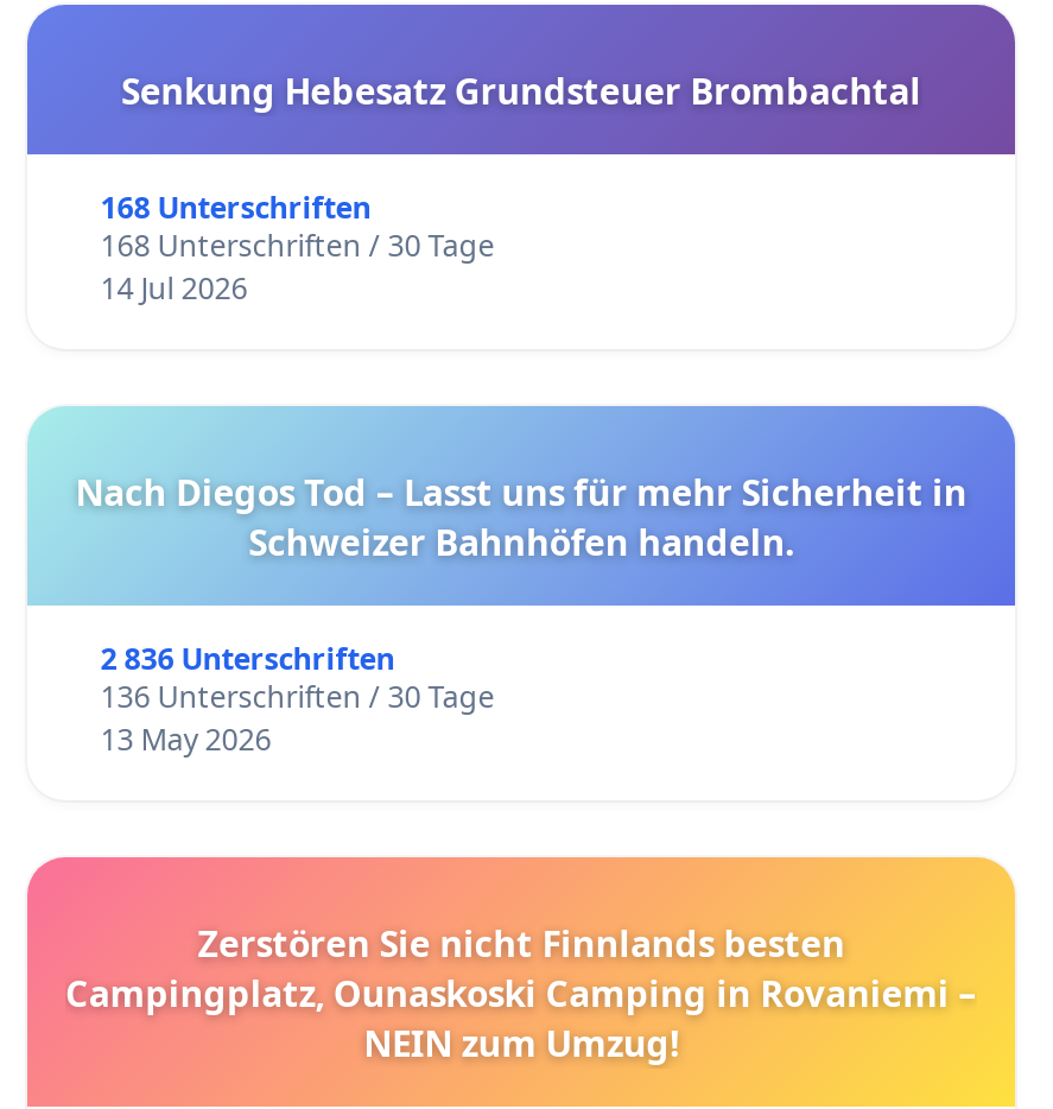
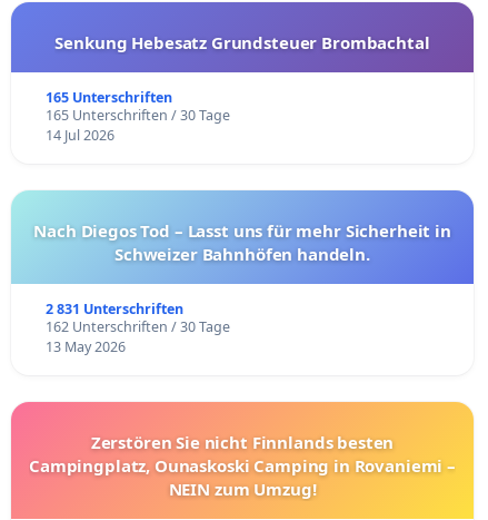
[100,189,371,229] 168 Unterschriften -> [45,88,172,107] 165 Unterschriften
[100,227,495,267] 168 Unterschriften / 30 Tage -> [45,106,230,125] 165 Unterschriften / 30 Tage
[100,640,395,680] 2 836 Unterschriften -> [45,300,183,319] 2 831 Unterschriften
[100,678,495,718] 136 Unterschriften / 30 Tage -> [45,318,230,337] 162 Unterschriften / 30 Tage

